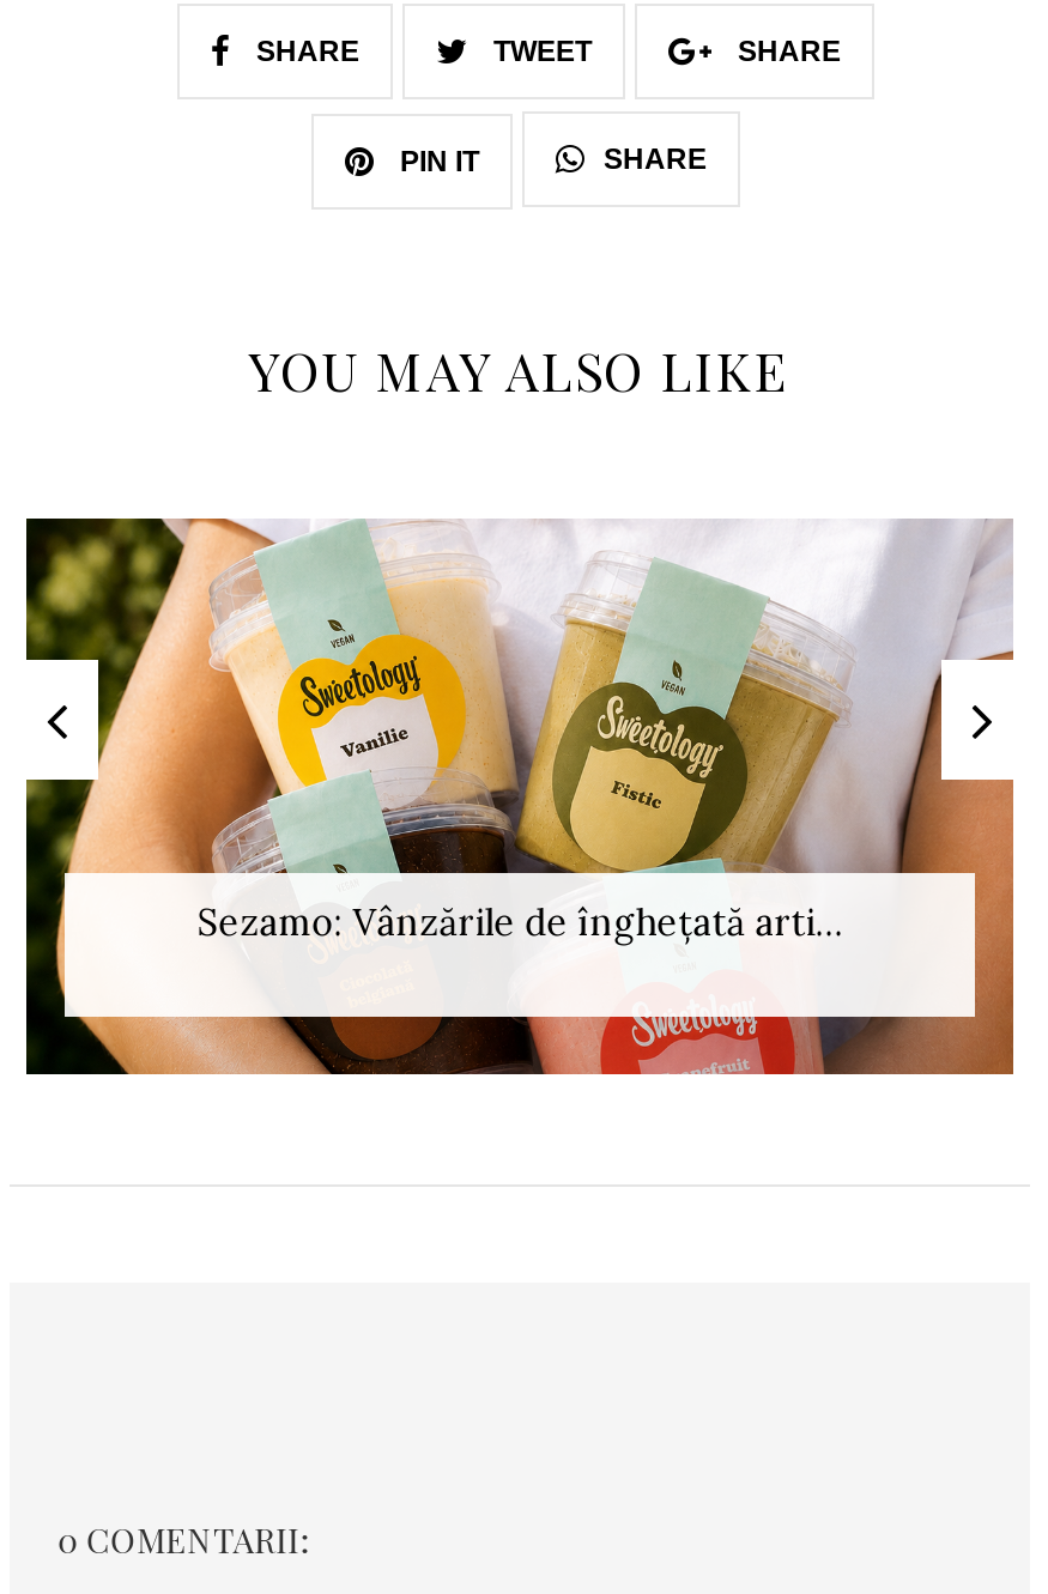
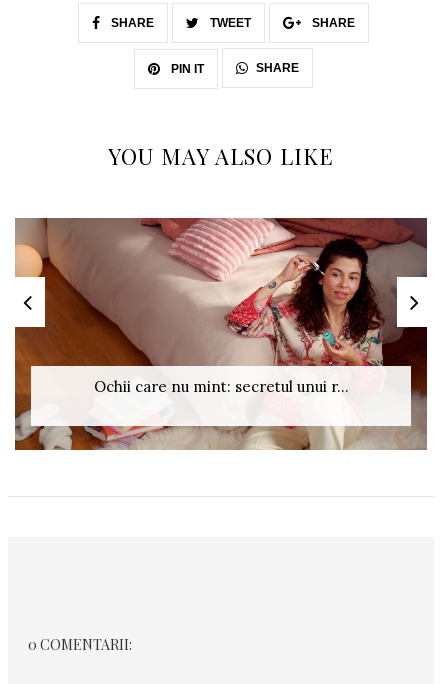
[24,519,1016,1077] [image] | Sezamo: Vânzările de înghețată arti... -> [14,217,428,451] [image] | Ochii care nu mint: secretul unui r...

